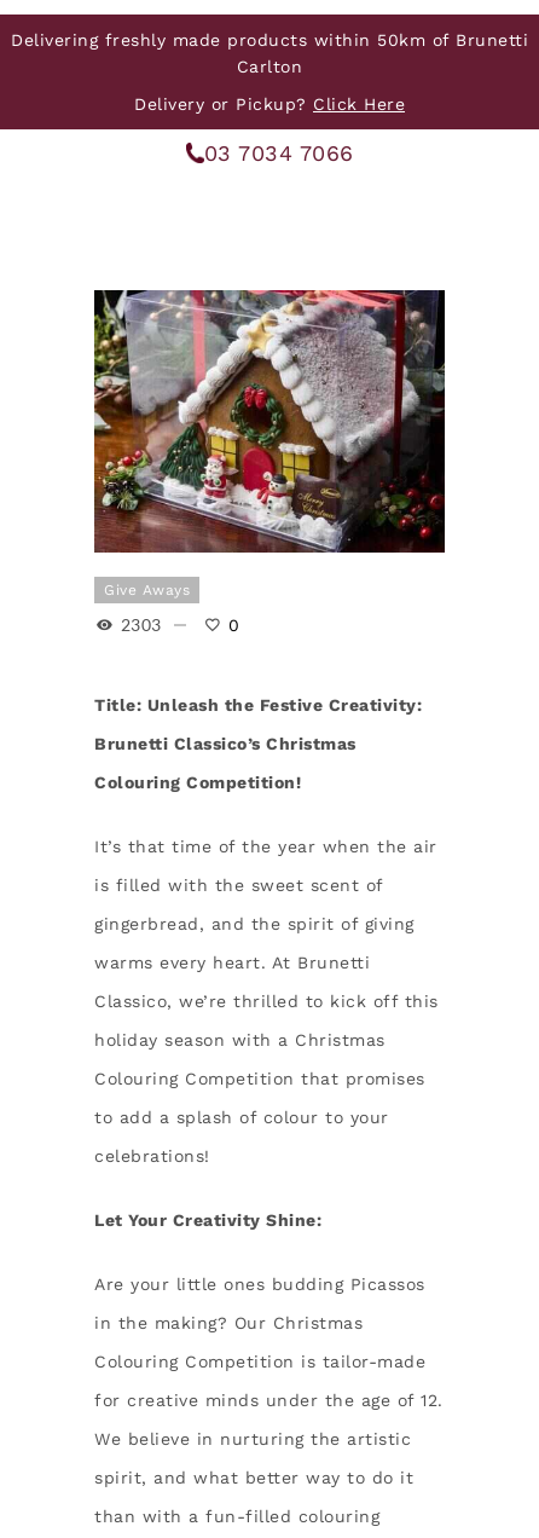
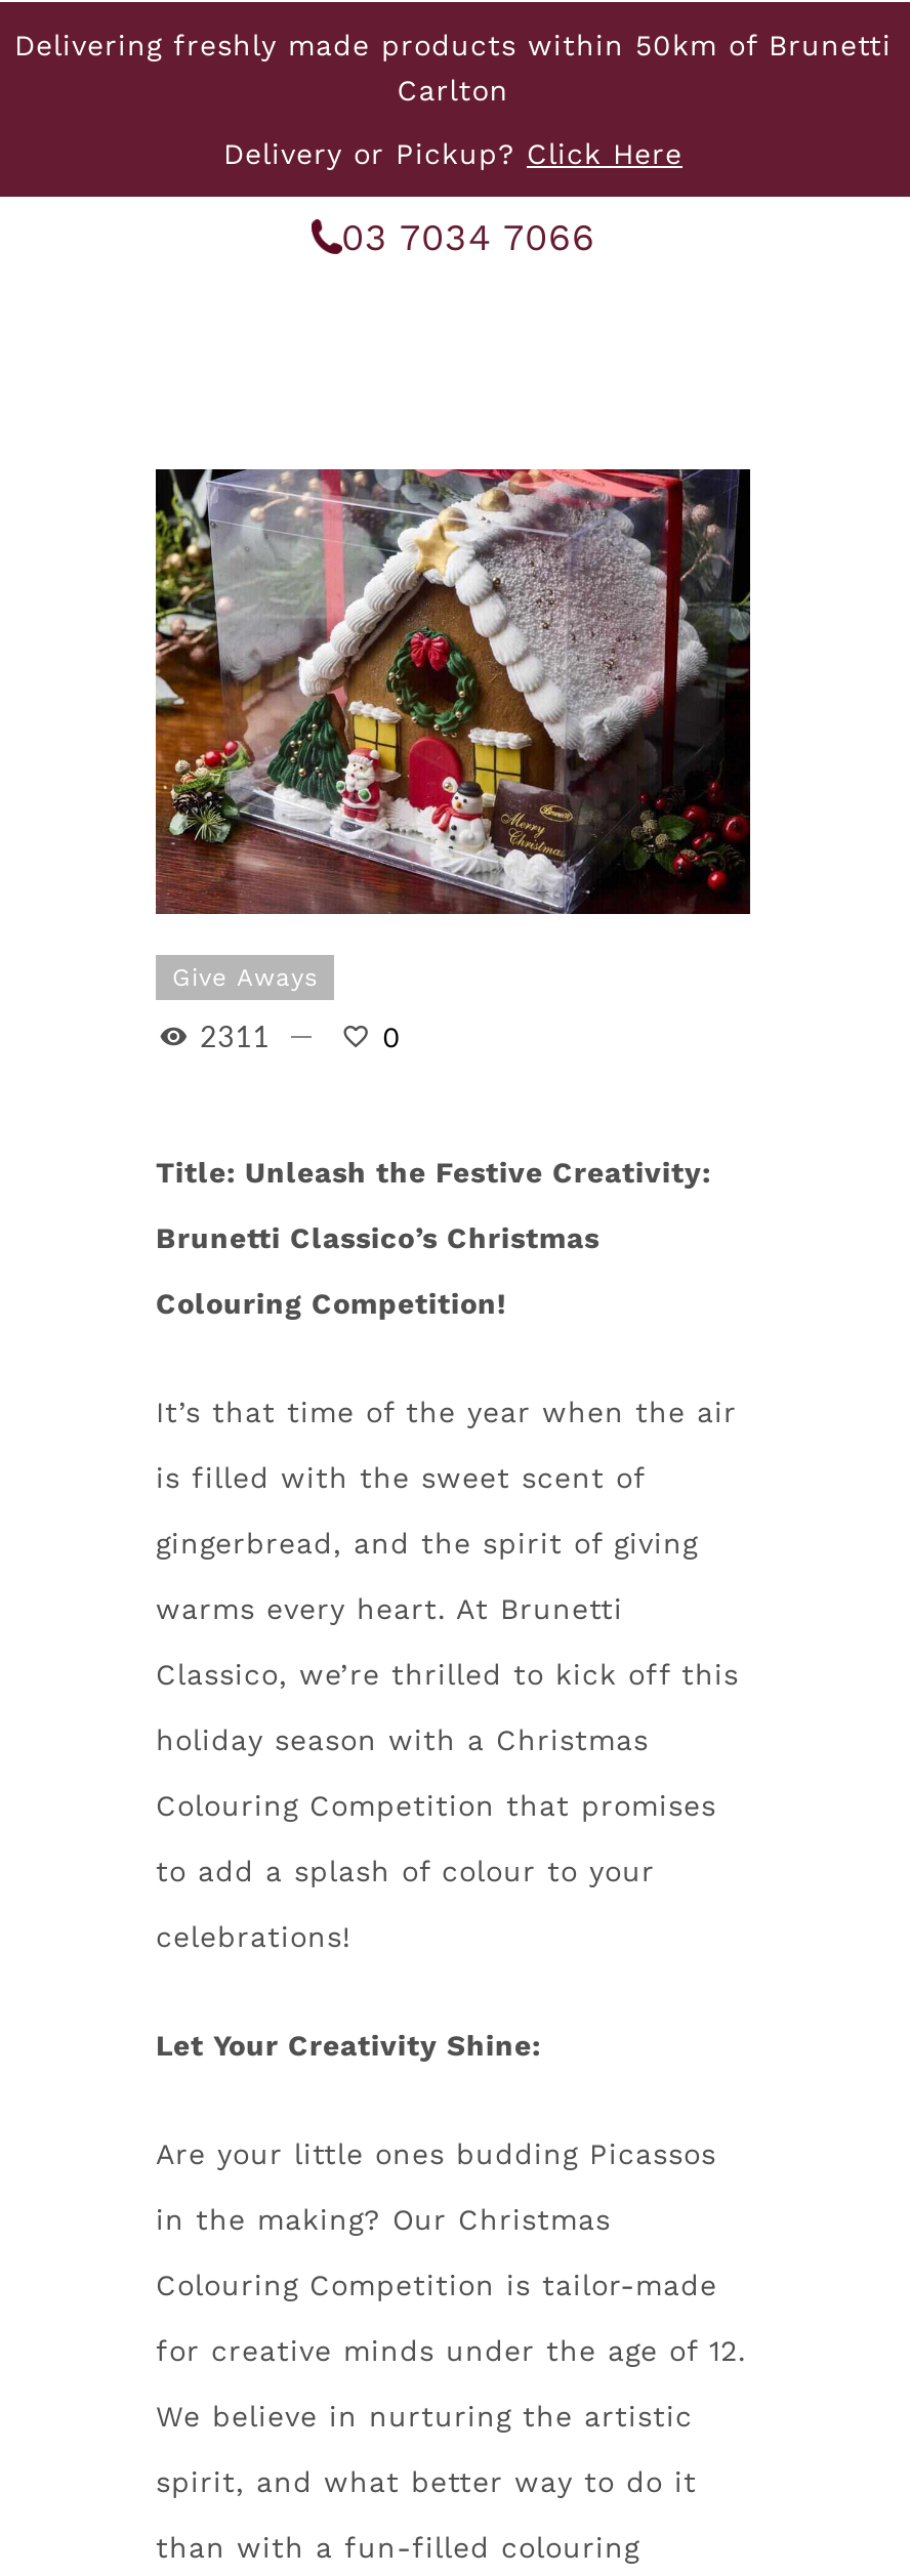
[116,615,161,635] 2303 -> [193,1019,270,1053] 2311

